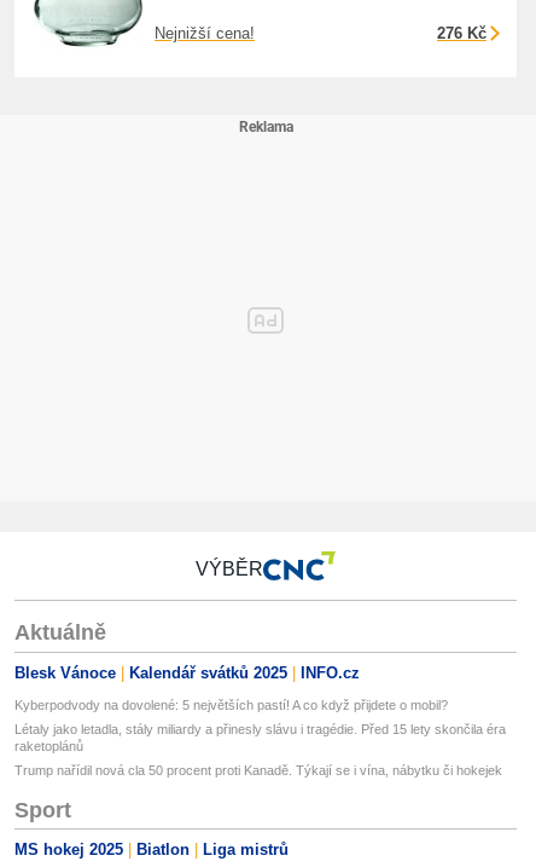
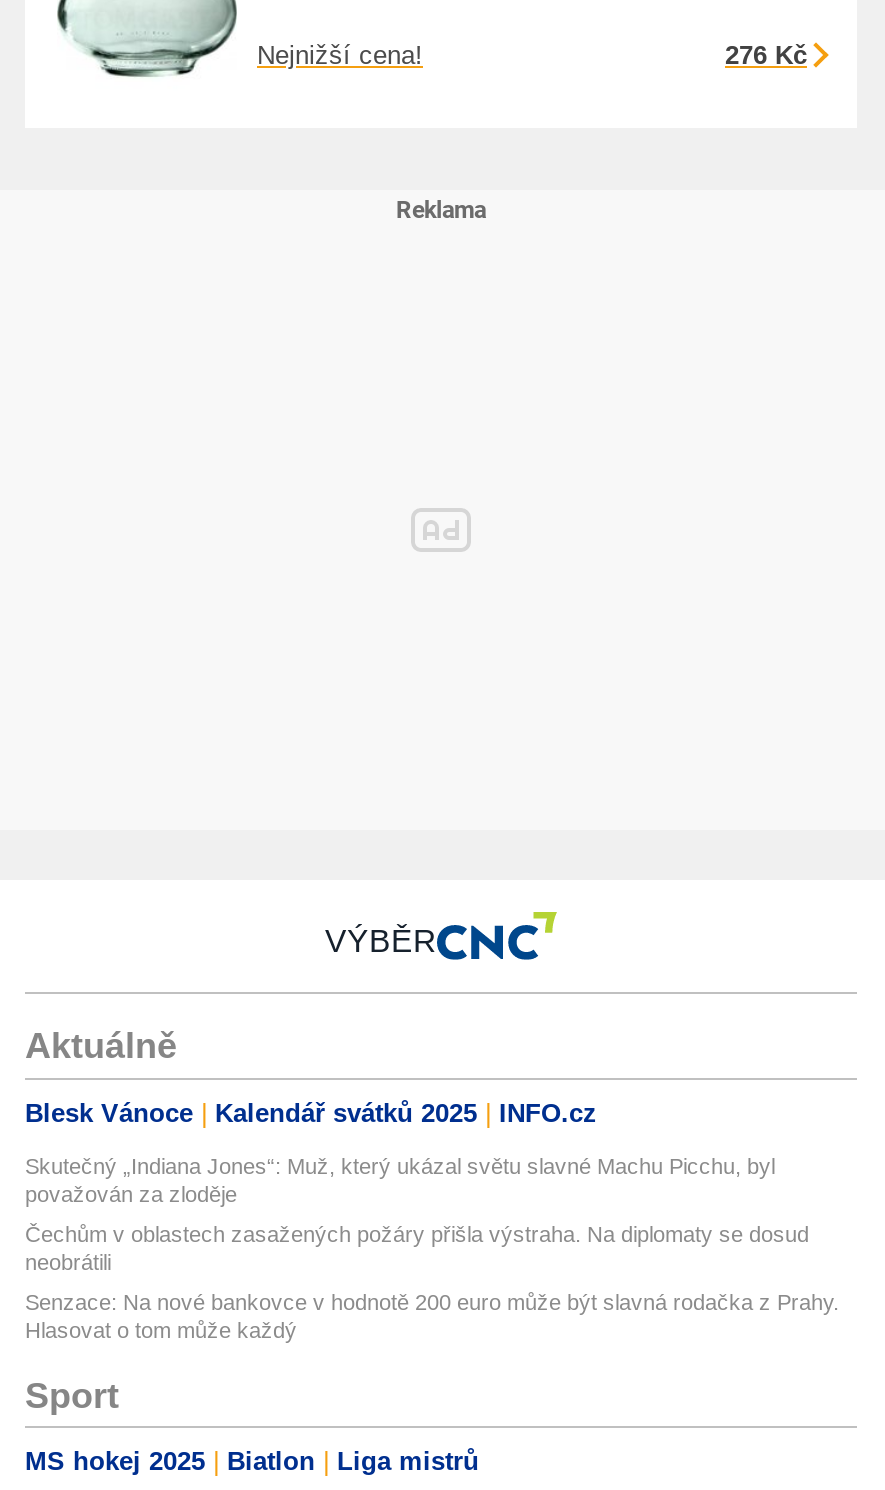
[14,697,448,712] Kyberpodvody na dovolené: 5 největších pastí! A co když přijdete o mobil? -> [25,1154,775,1206] Skutečný „Indiana Jones“: Muž, který ukázal světu slavné Machu Picchu, byl | považován za zloděje
[14,722,506,753] Létaly jako letadla, stály miliardy a přinesly slávu i tragédie. Před 15 lety skončila éra | raketoplánů -> [25,1222,809,1274] Čechům v oblastech zasažených požáry přišla výstraha. Na diplomaty se dosud | neobrátili
[14,763,502,777] Trump nařídil nová cla 50 procent proti Kanadě. Týkají se i vína, nábytku či hokejek -> [25,1290,839,1342] Senzace: Na nové bankovce v hodnotě 200 euro může být slavná rodačka z Prahy. | Hlasovat o tom může každý

